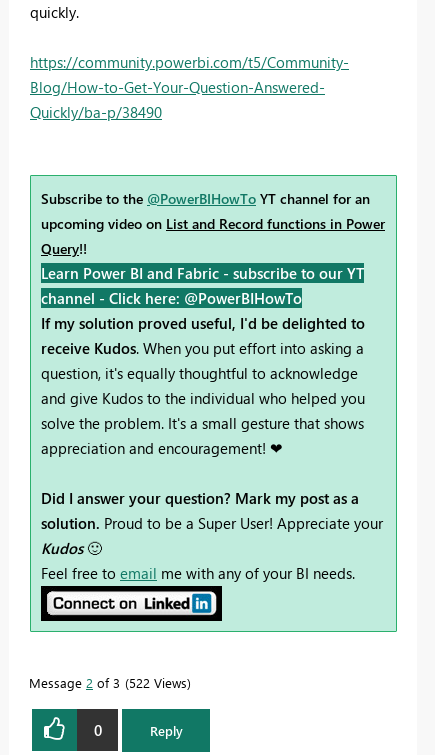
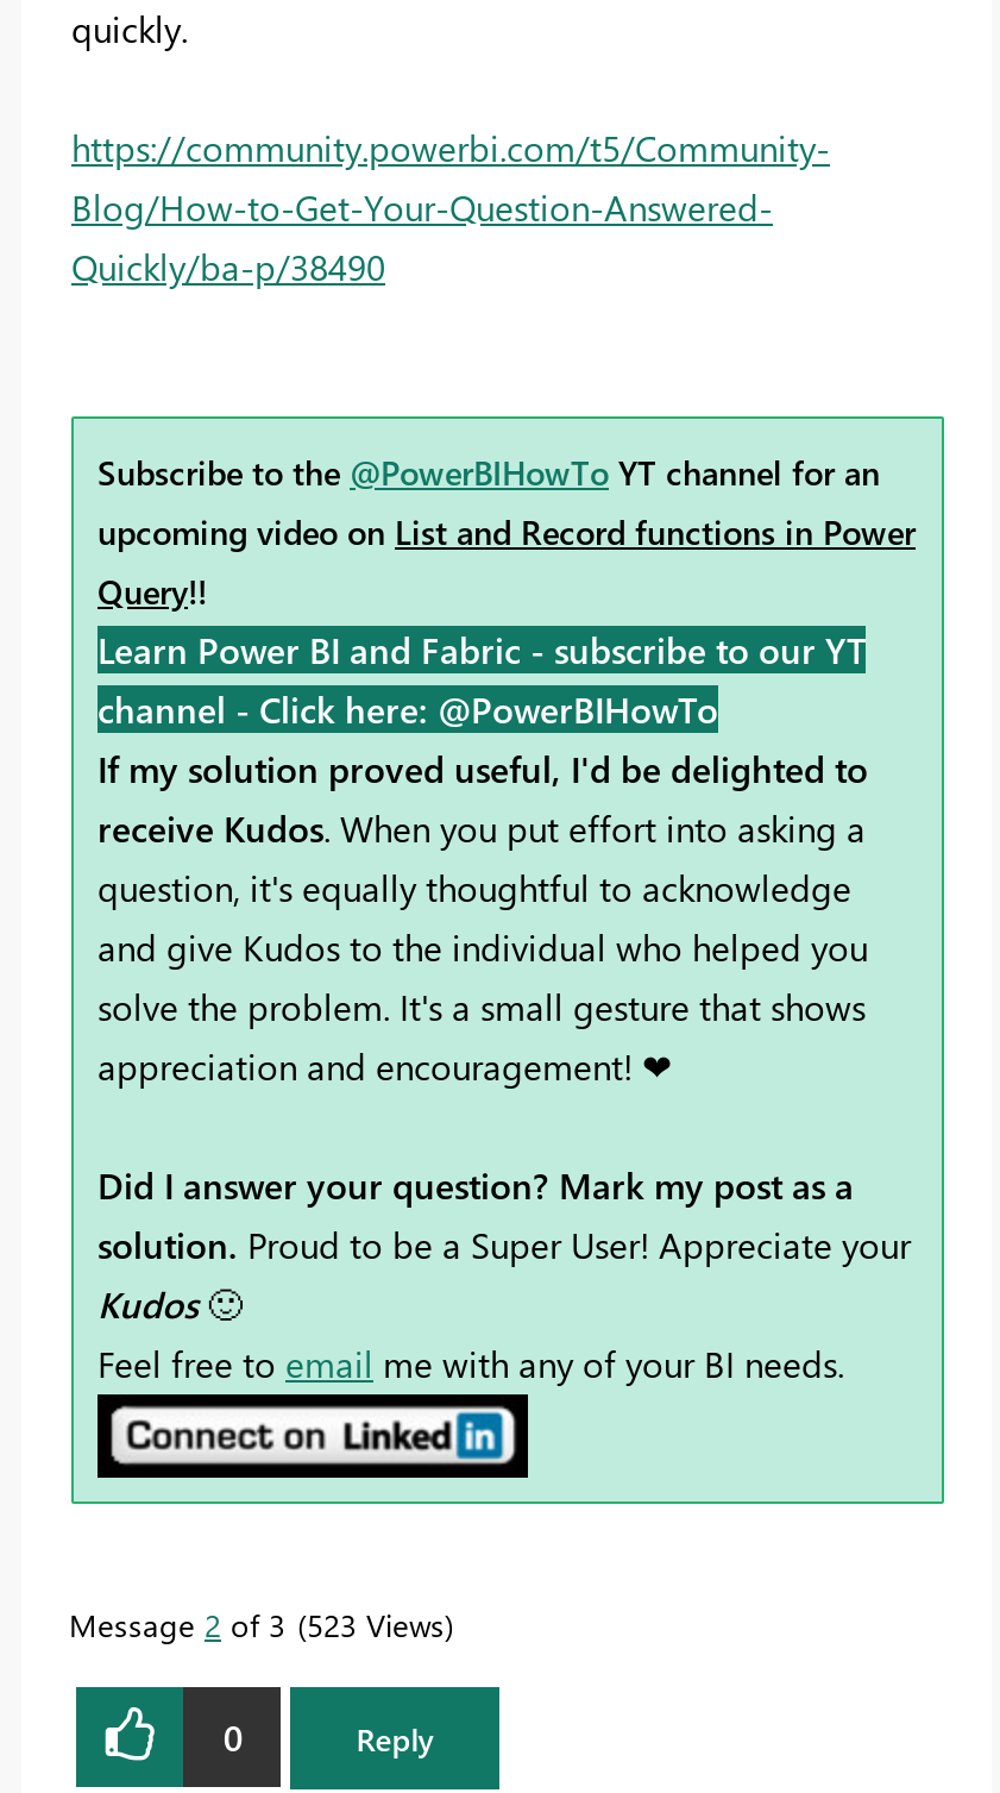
[29,674,187,691] Message 2 of 3 522 Views -> [69,1605,445,1645] Message 2 of 3 523 Views

